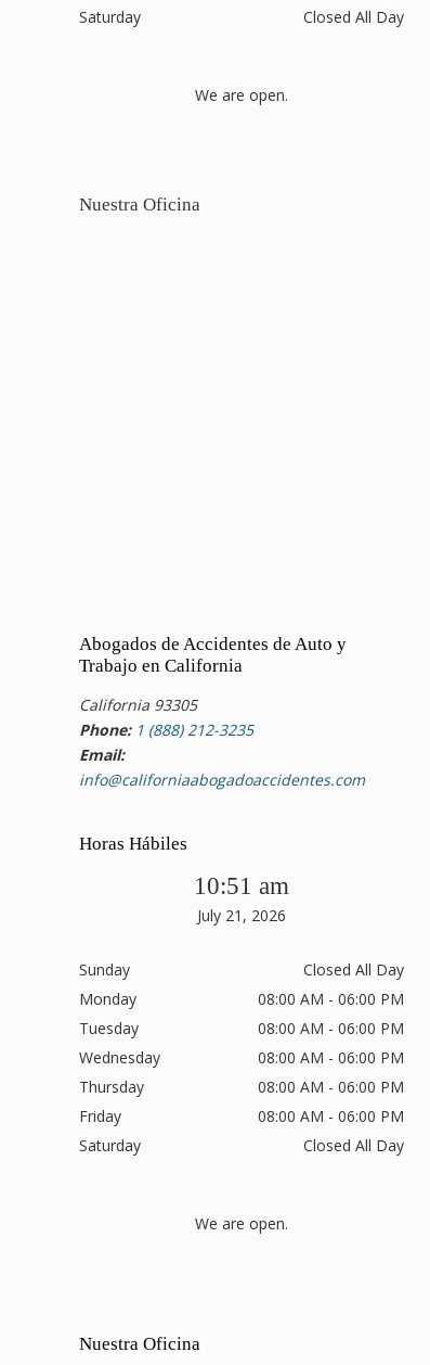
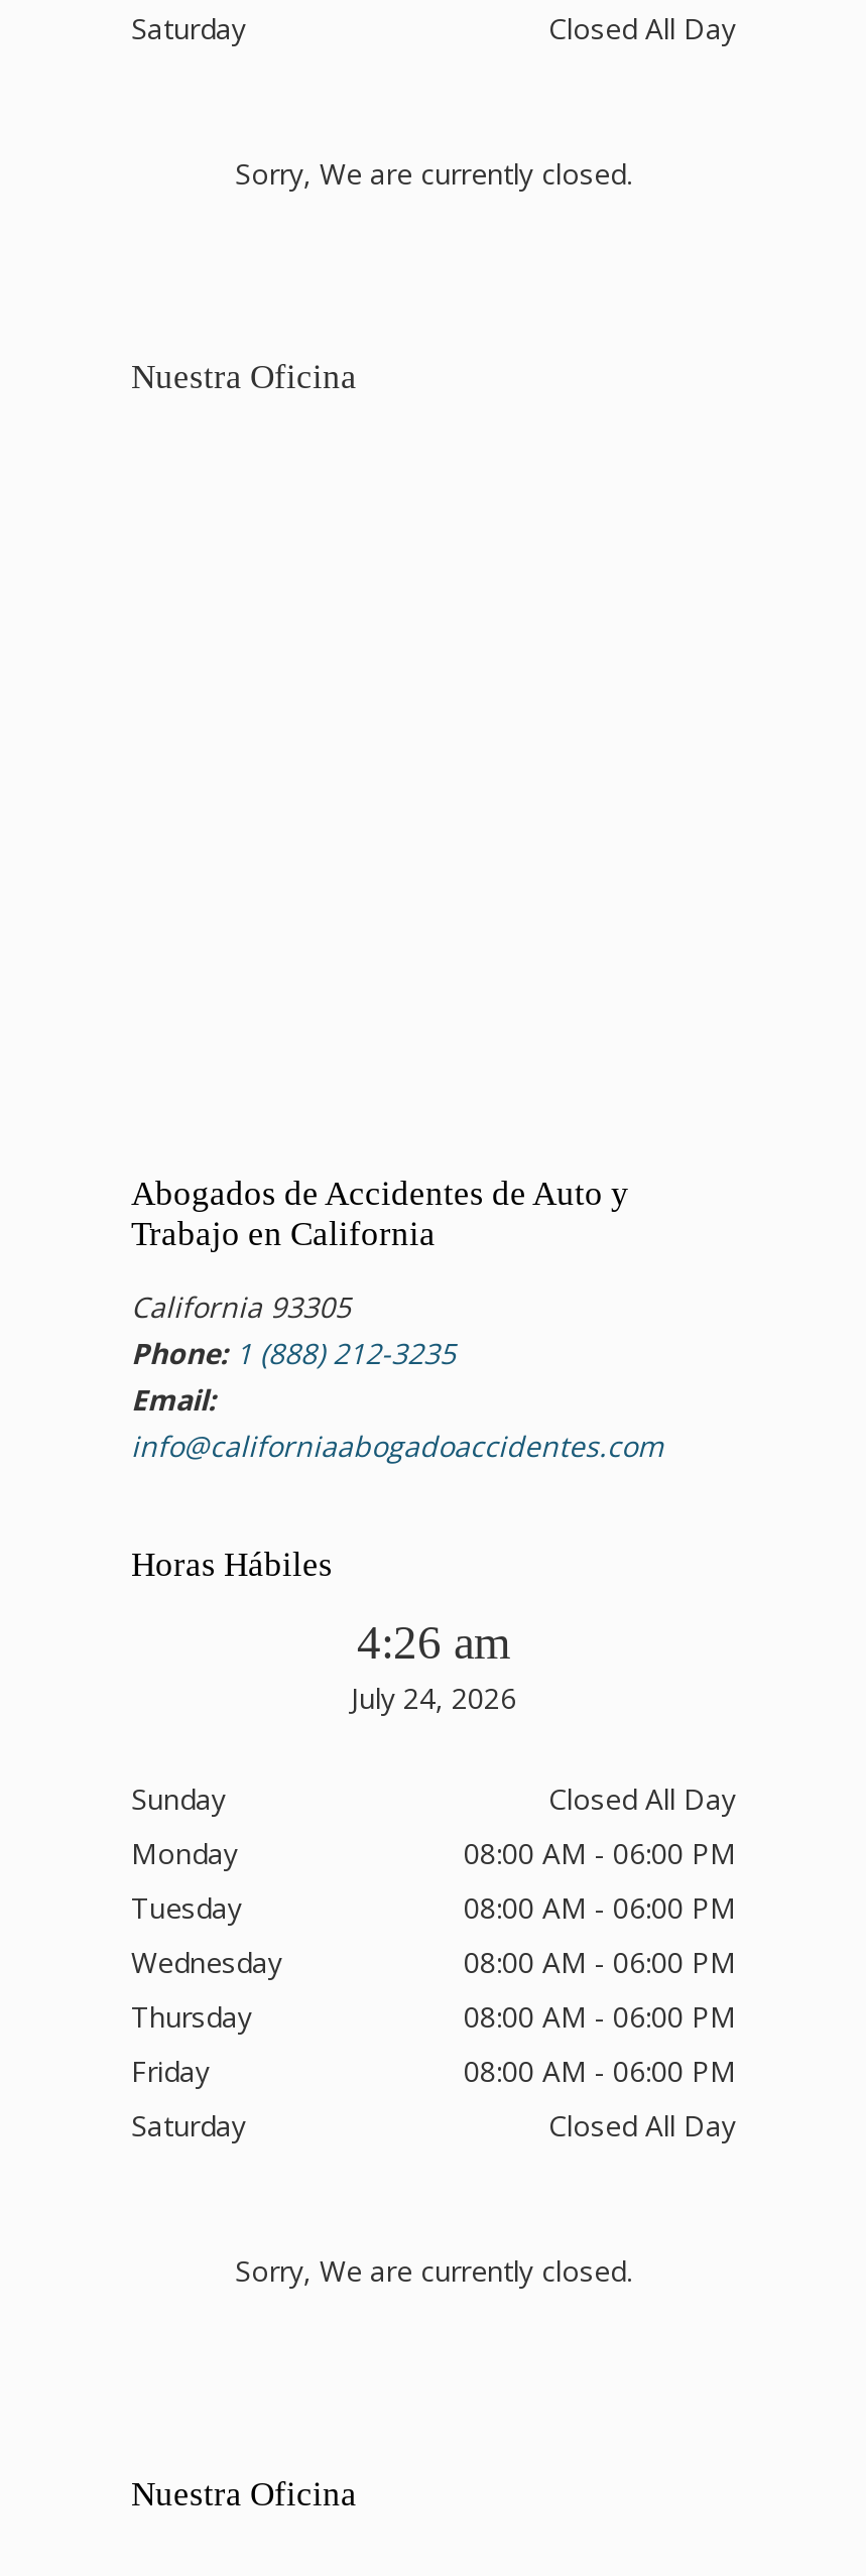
[195,84,288,105] We are open. -> [235,153,632,192] Sorry, We are currently closed.
[194,872,289,900] 10:51 am -> [357,1617,510,1669] 4:26 am
[197,905,286,926] July 21, 2026 -> [351,1679,516,1717] July 24, 2026
[195,1213,288,1233] We are open. -> [235,2251,632,2289] Sorry, We are currently closed.

